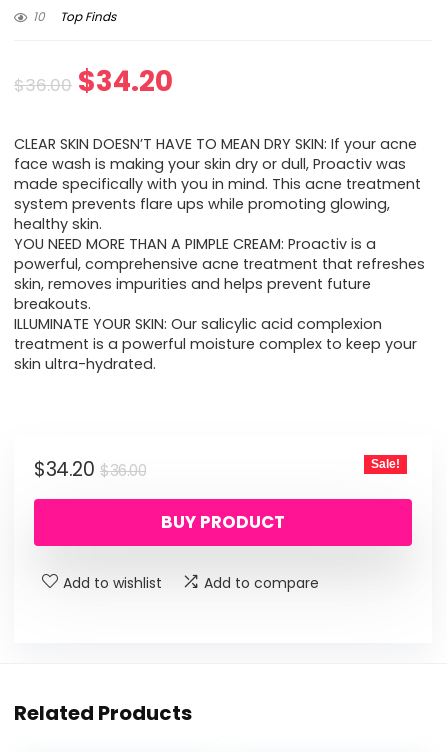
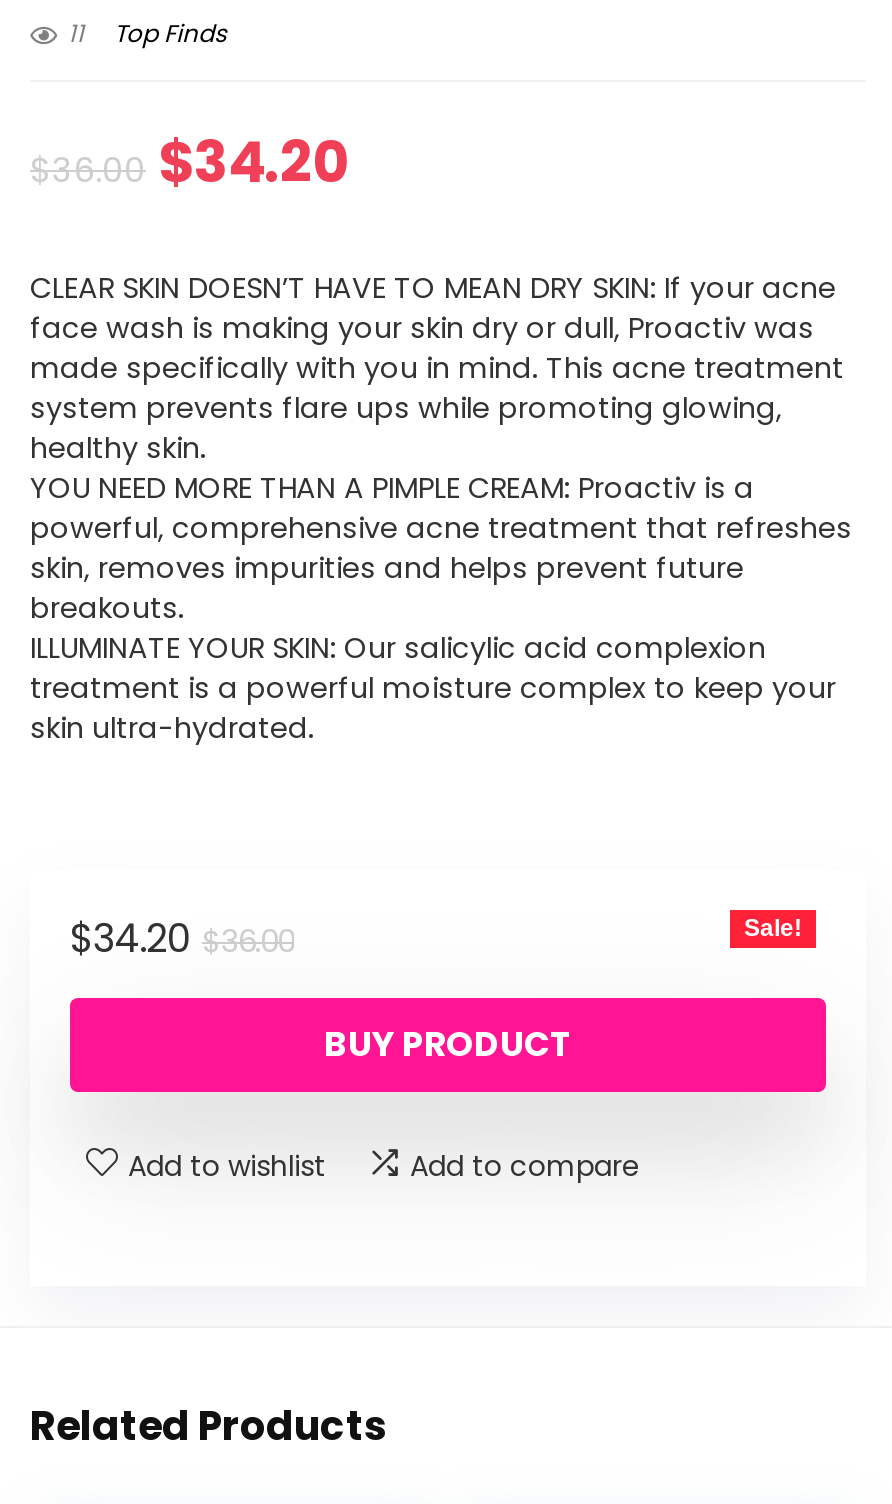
[33,8,116,25] 10 Top Finds -> [68,17,226,51] 11 Top Finds

